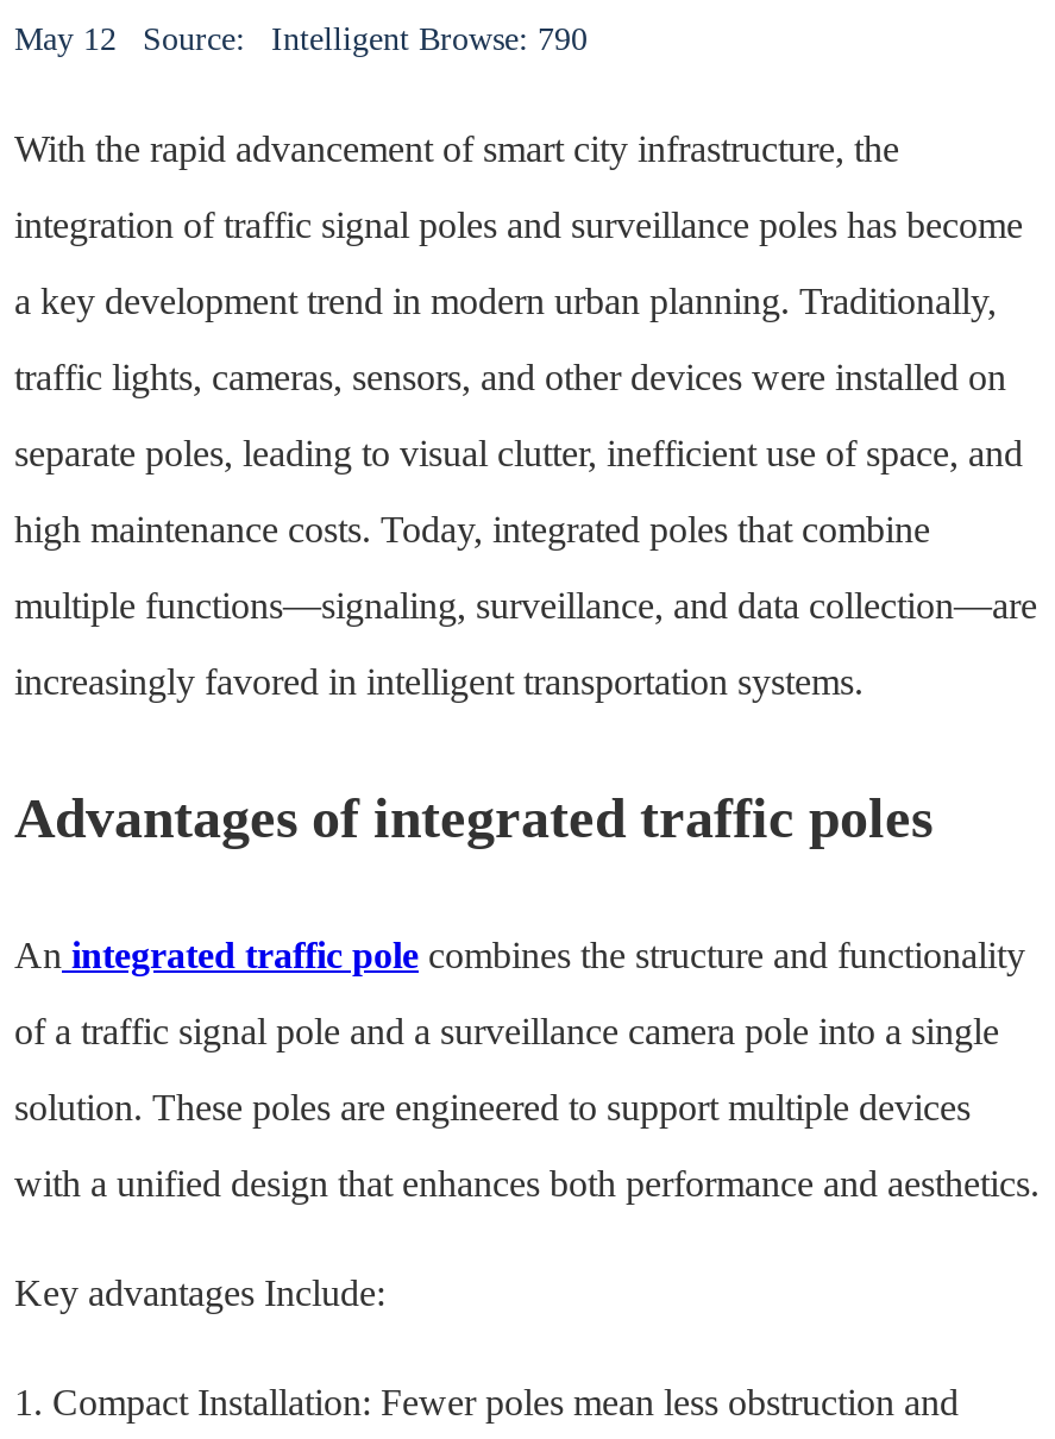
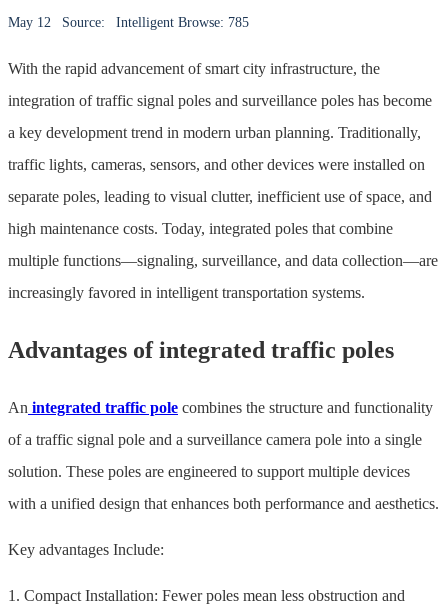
[271,21,588,57] Intelligent Browse: 790 -> [116,15,249,30] Intelligent Browse: 785

